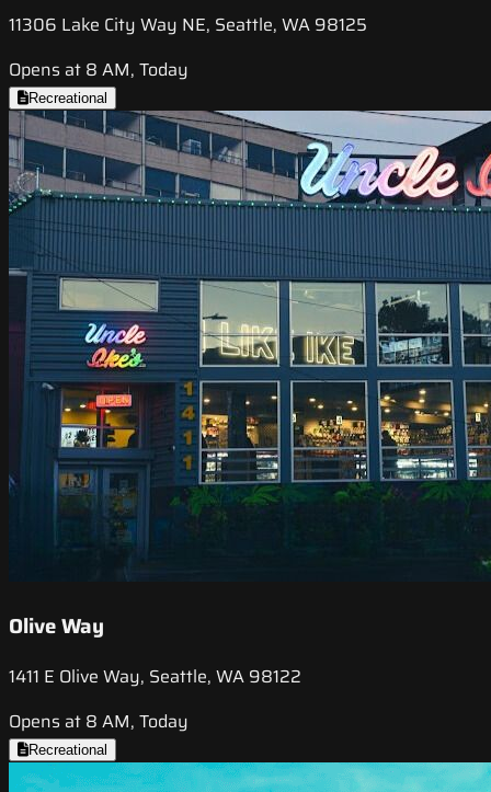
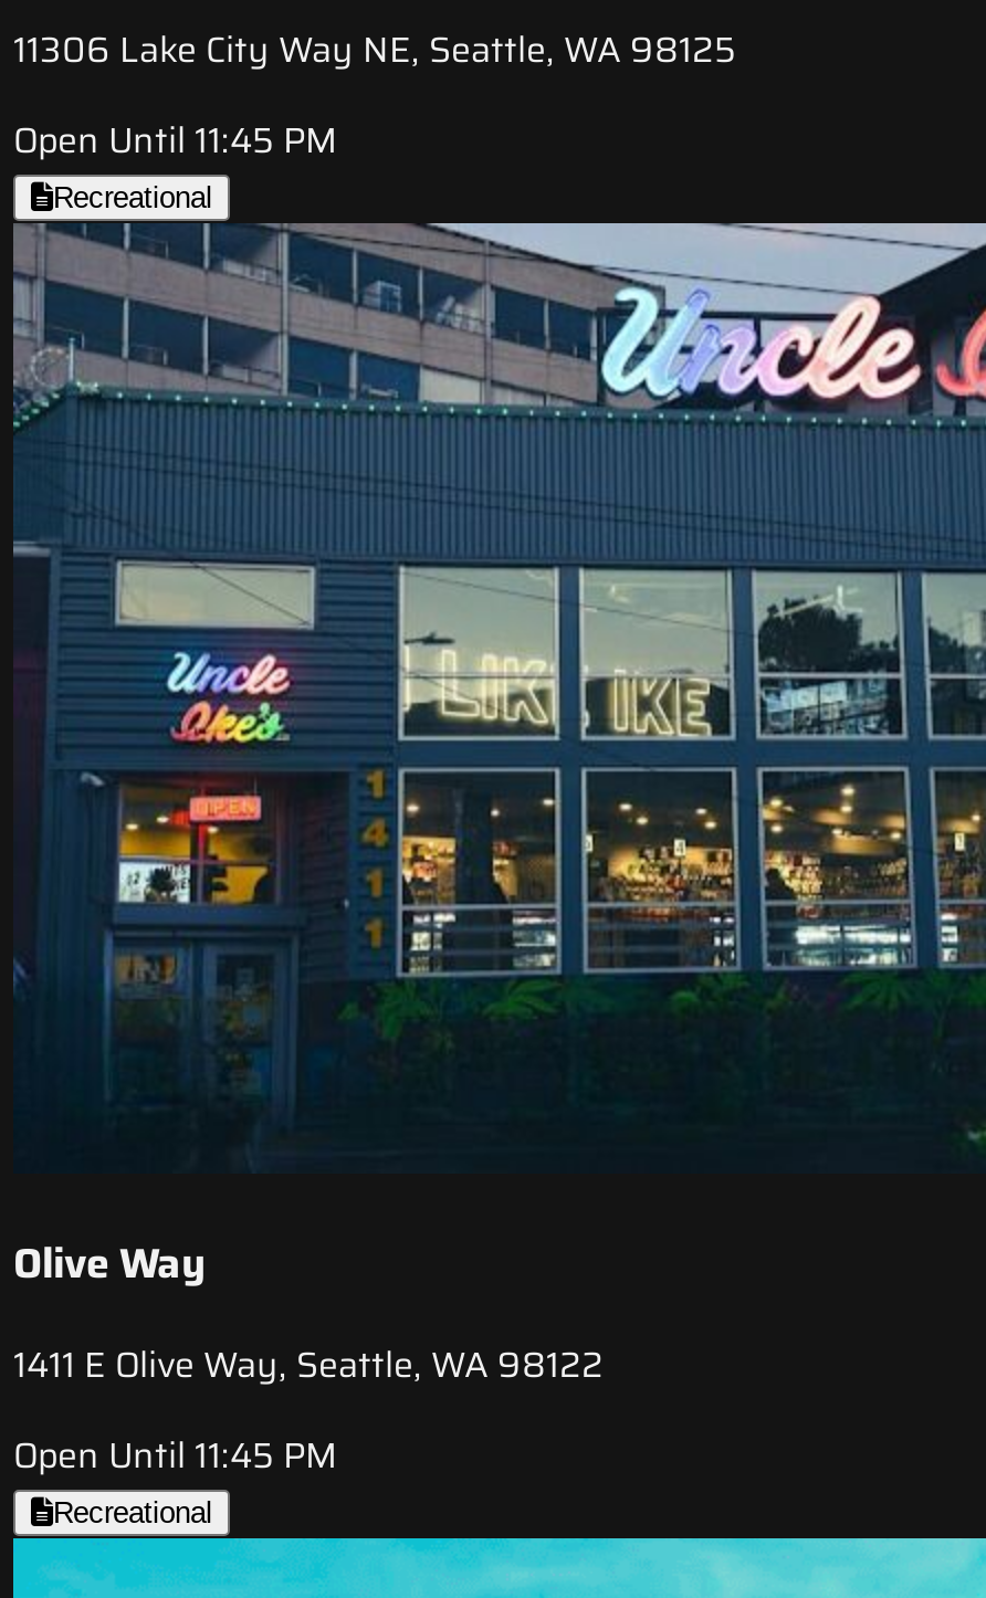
[9,56,189,84] Opens at 8 AM, Today -> [13,114,338,169] Open Until 11:45 PM
[9,707,189,735] Opens at 8 AM, Today -> [13,1427,338,1483] Open Until 11:45 PM

